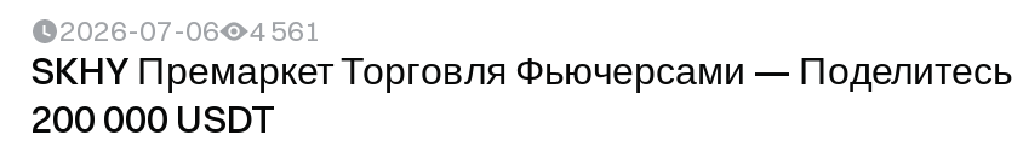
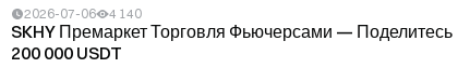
[59,12,321,48] 2026-07-06 4 561 -> [24,5,142,22] 2026-07-06 4 140

